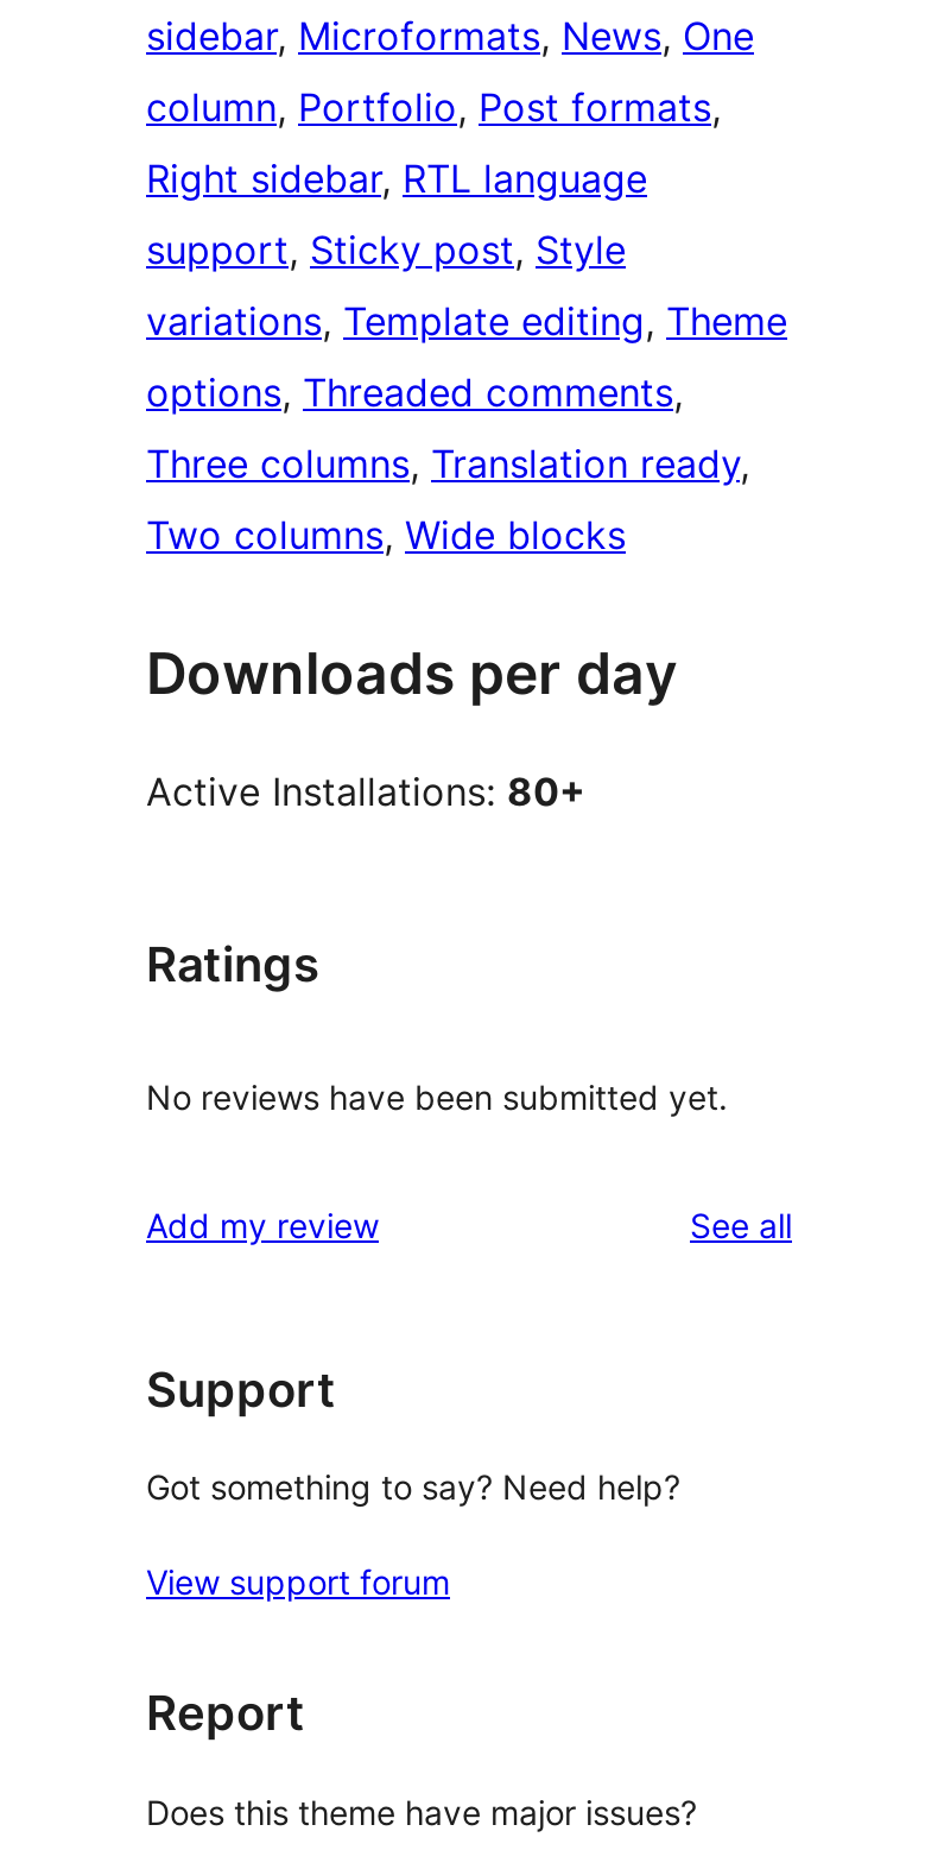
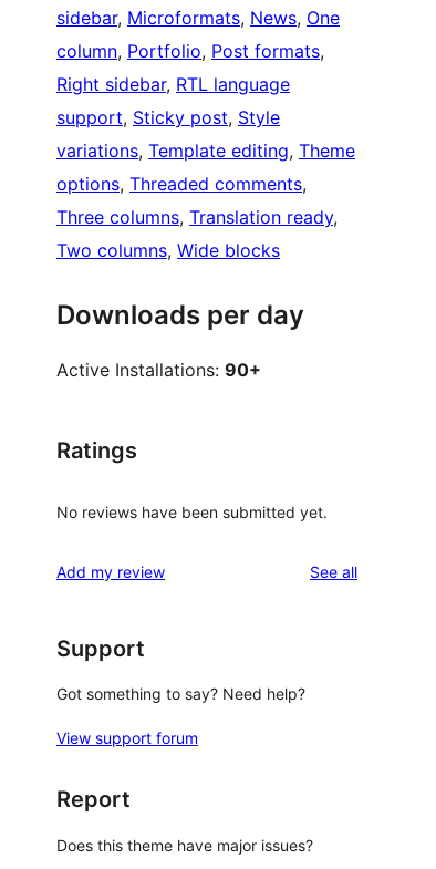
[146,768,585,815] Active Installations: 80+ -> [56,359,261,381] Active Installations: 90+

